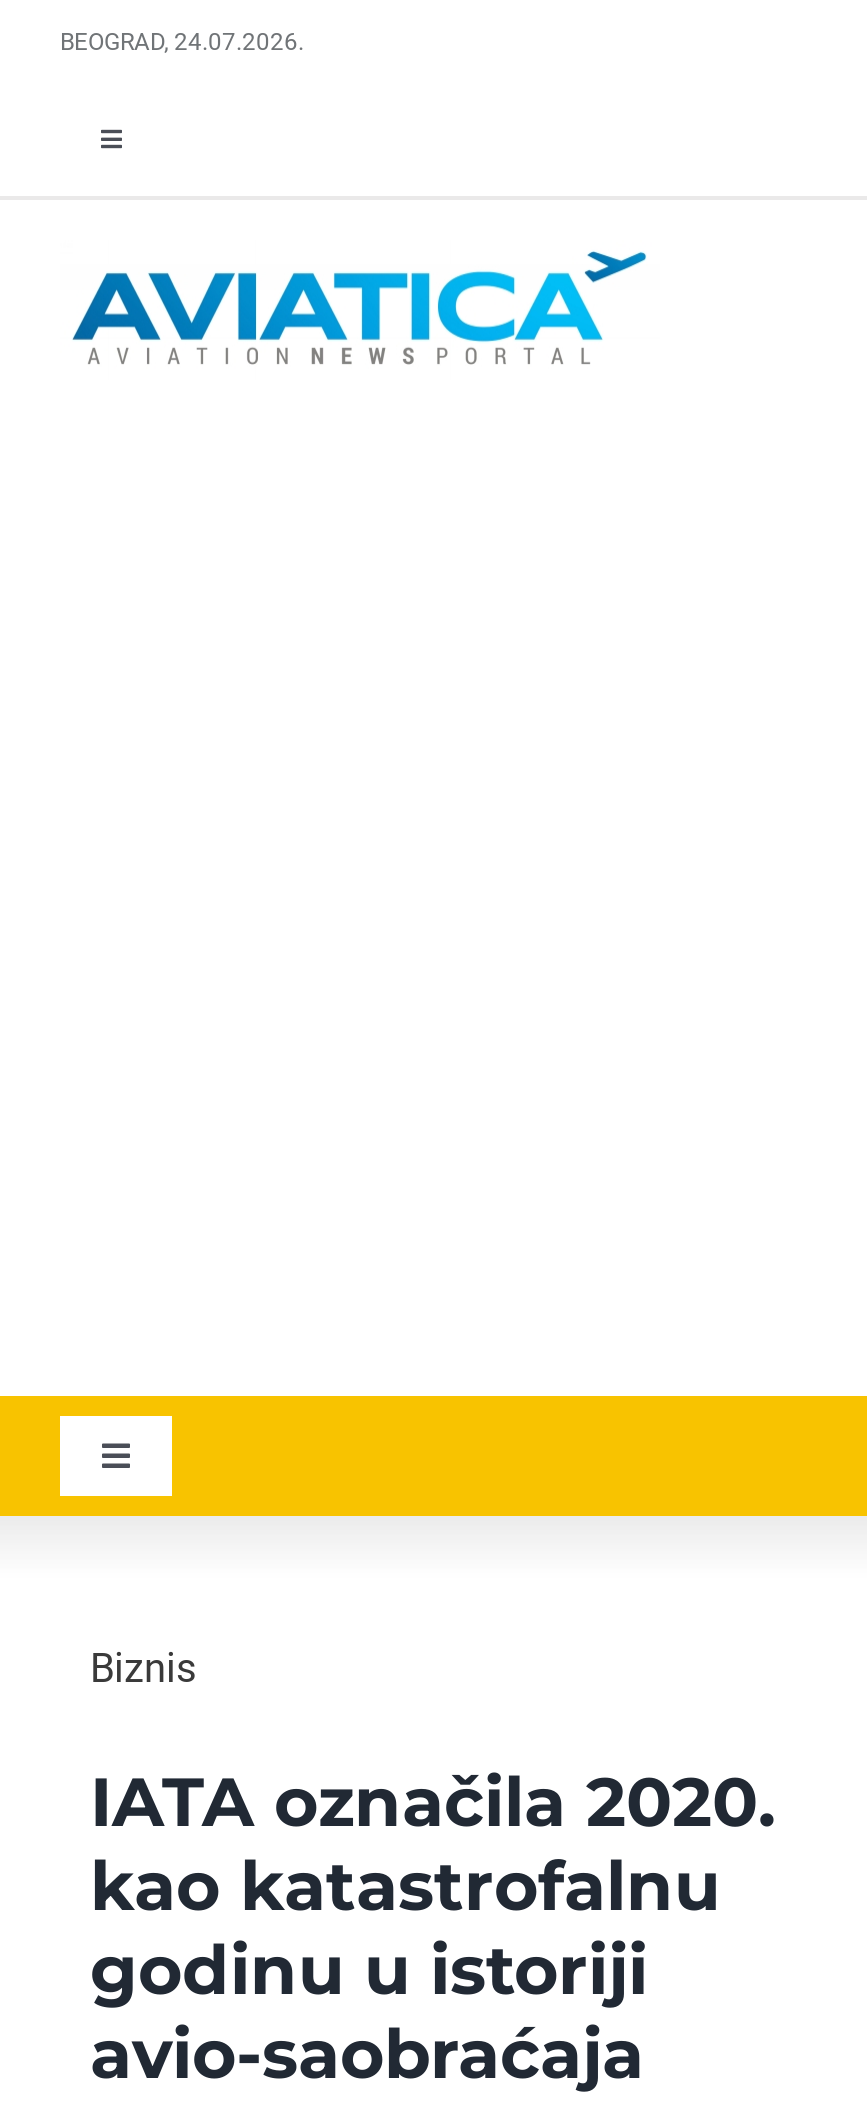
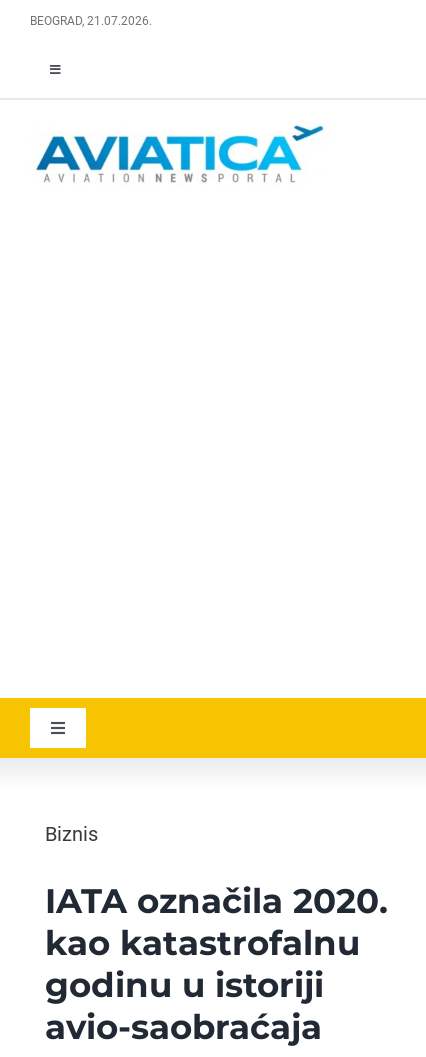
[60,28,304,56] BEOGRAD, 24.07.2026. -> [30,14,152,28] BEOGRAD, 21.07.2026.

